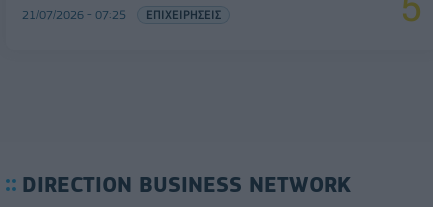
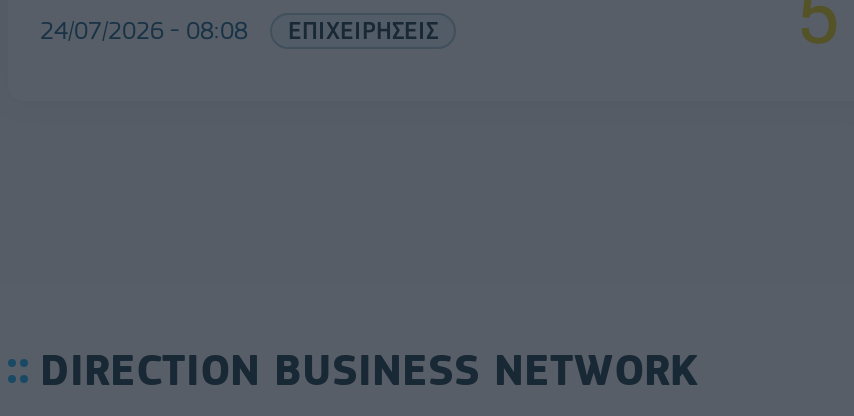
[22,7,221,22] 21/07/2026 - 07:25 ΕΠΙΧΕΙΡΗΣΕΙΣ -> [40,14,438,44] 24/07/2026 - 08:08 ΕΠΙΧΕΙΡΗΣΕΙΣ

